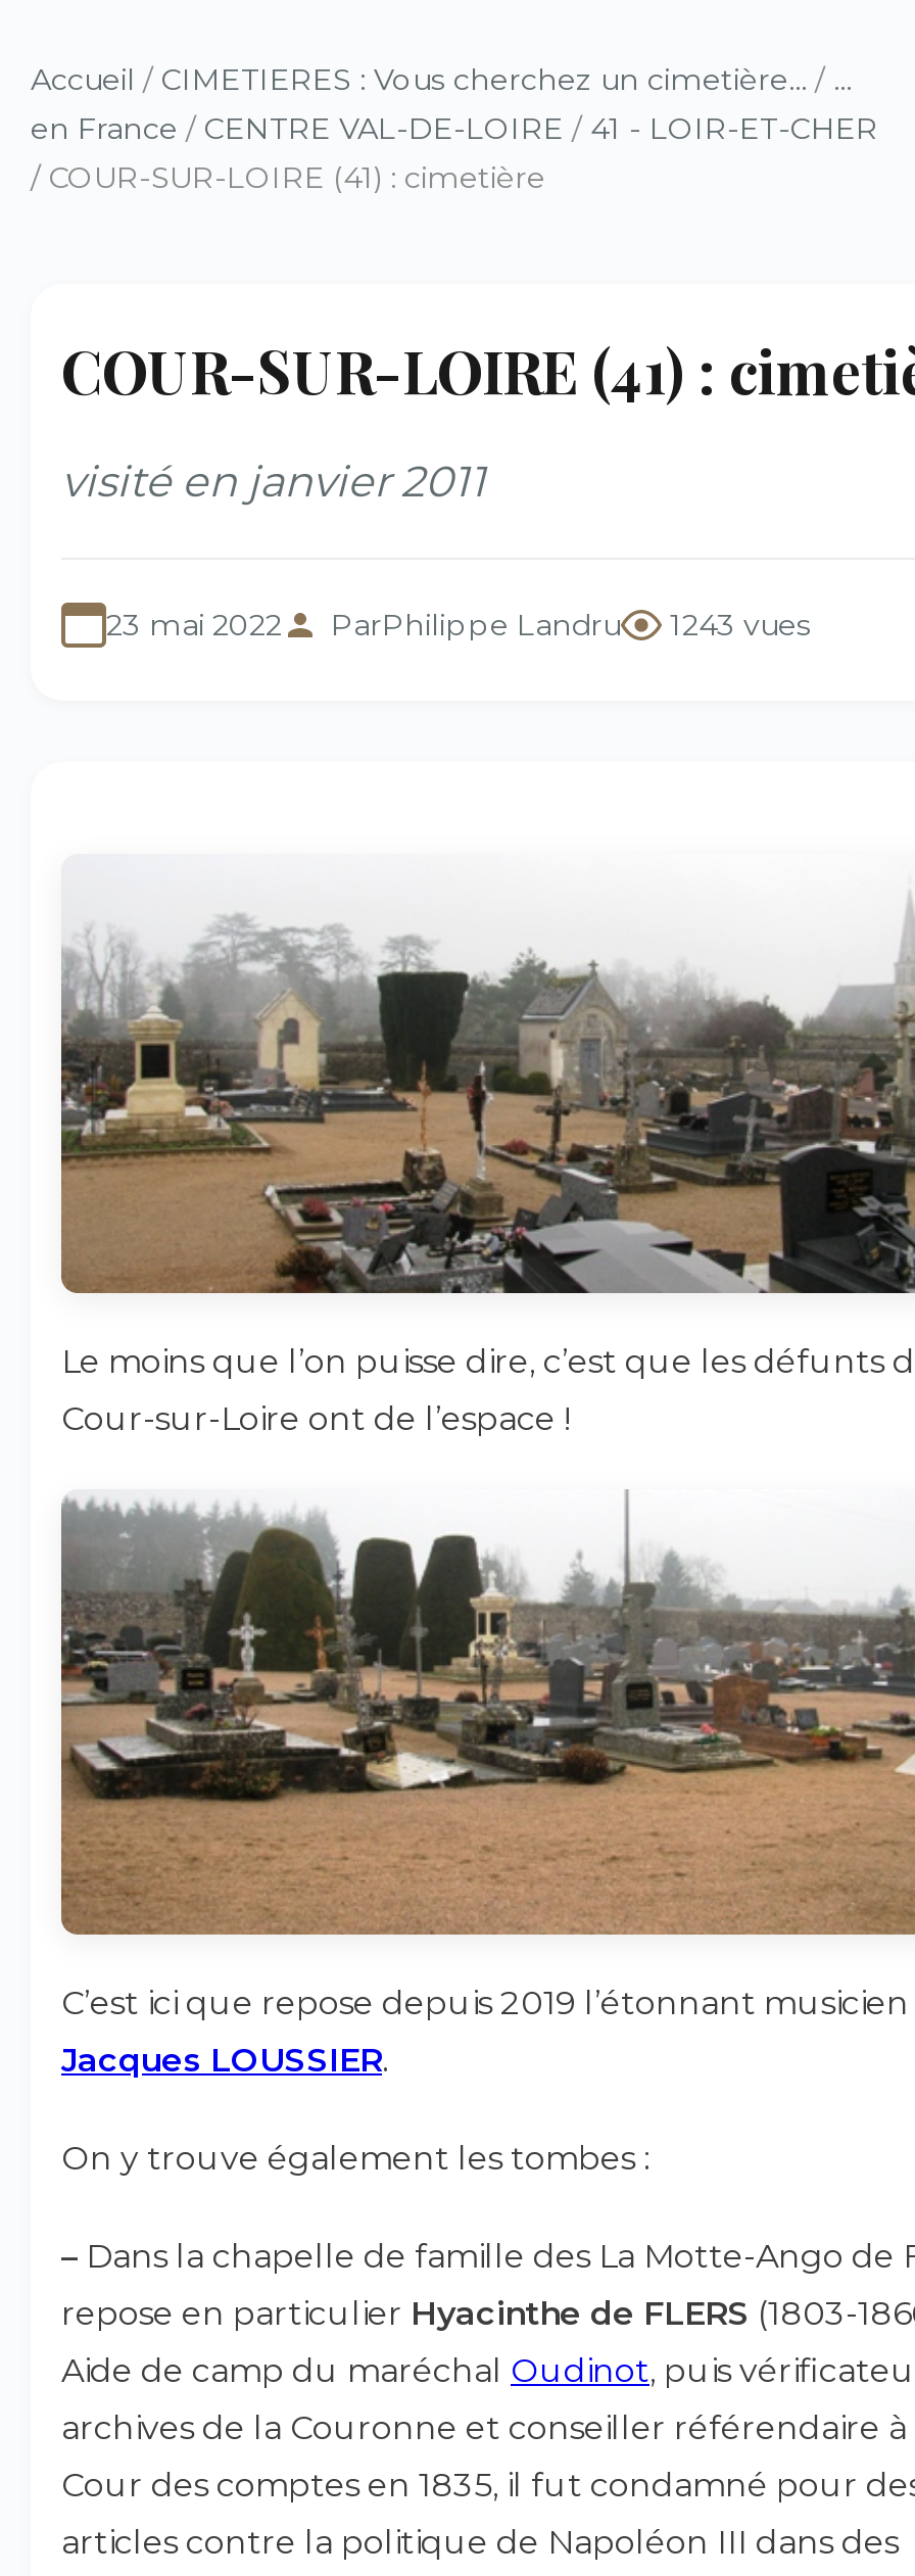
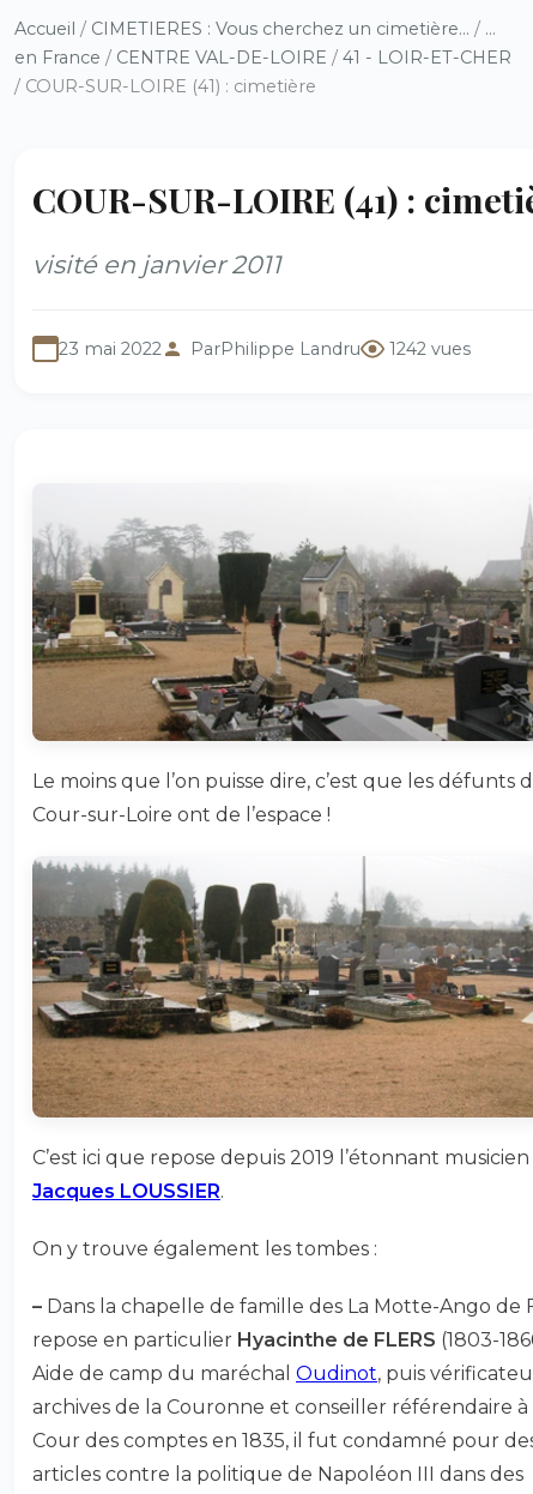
[106,607,811,643] 23 mai 2022 ParPhilippe Landru 1243 vues -> [59,338,471,360] 23 mai 2022 ParPhilippe Landru 1242 vues

